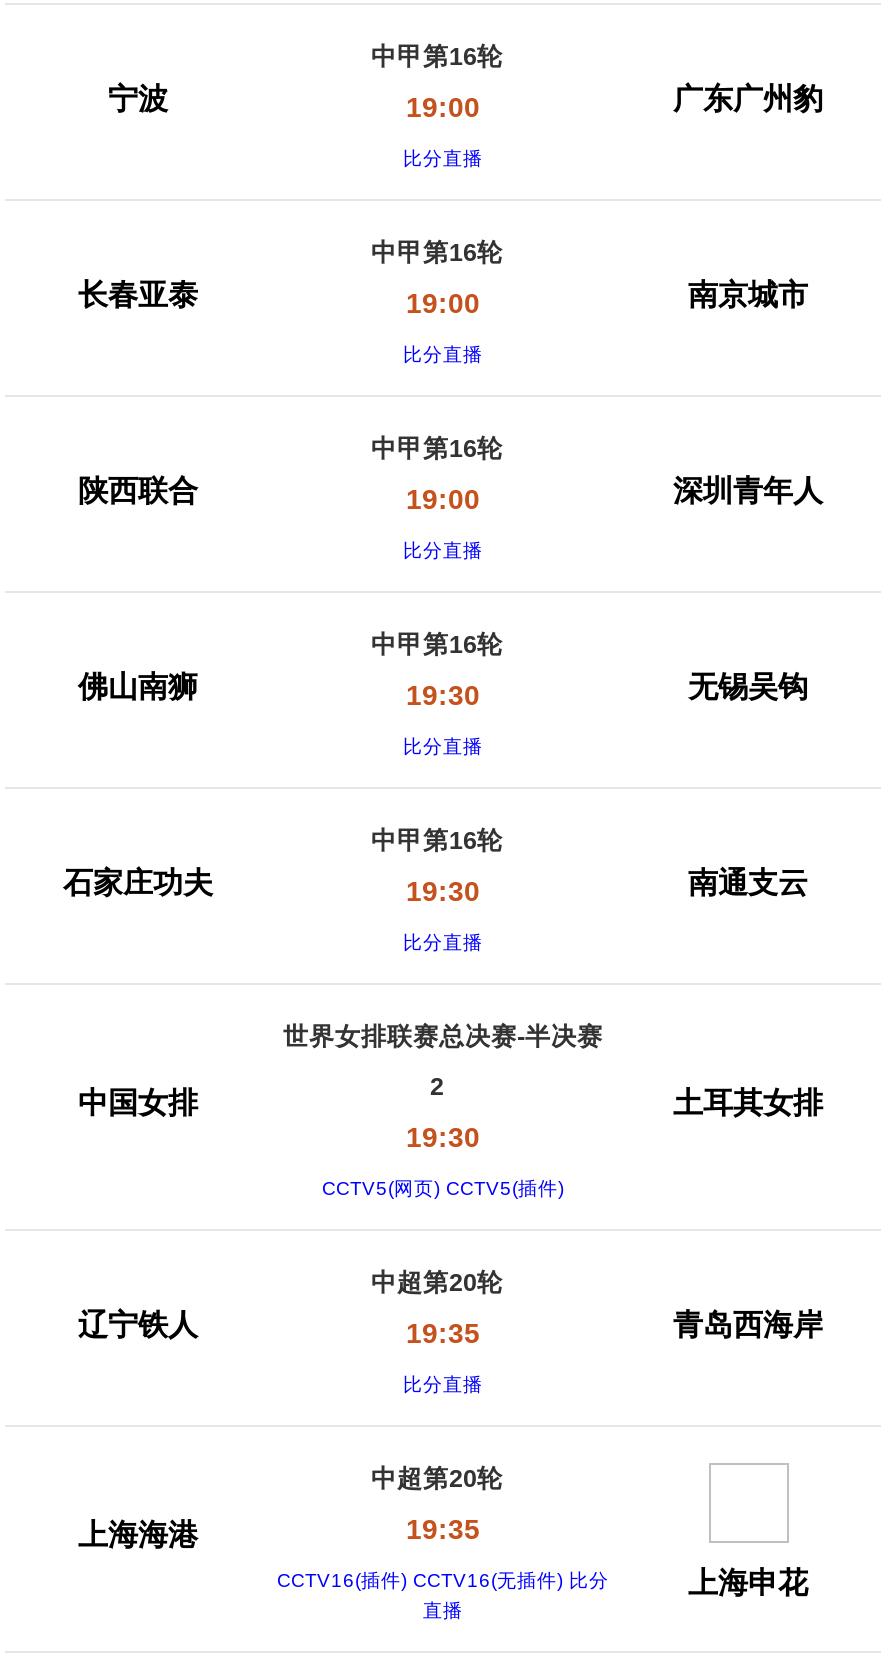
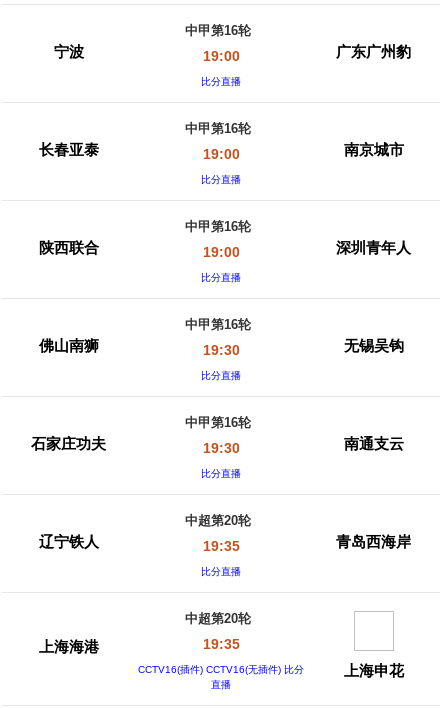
[283,1023,603,1199] 世界女排联赛总决赛-半决赛 | 2 | 19:30 | CCTV5(网页) CCTV5(插件) -> none
[78,1085,198,1119] 中国女排 -> none
[673,1085,823,1119] 土耳其女排 -> none

